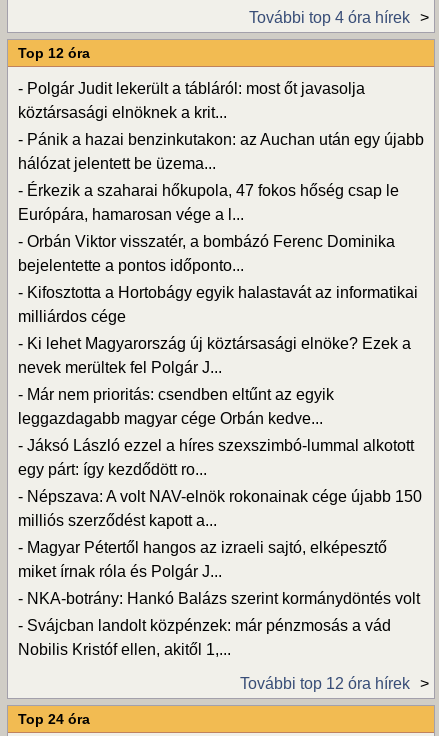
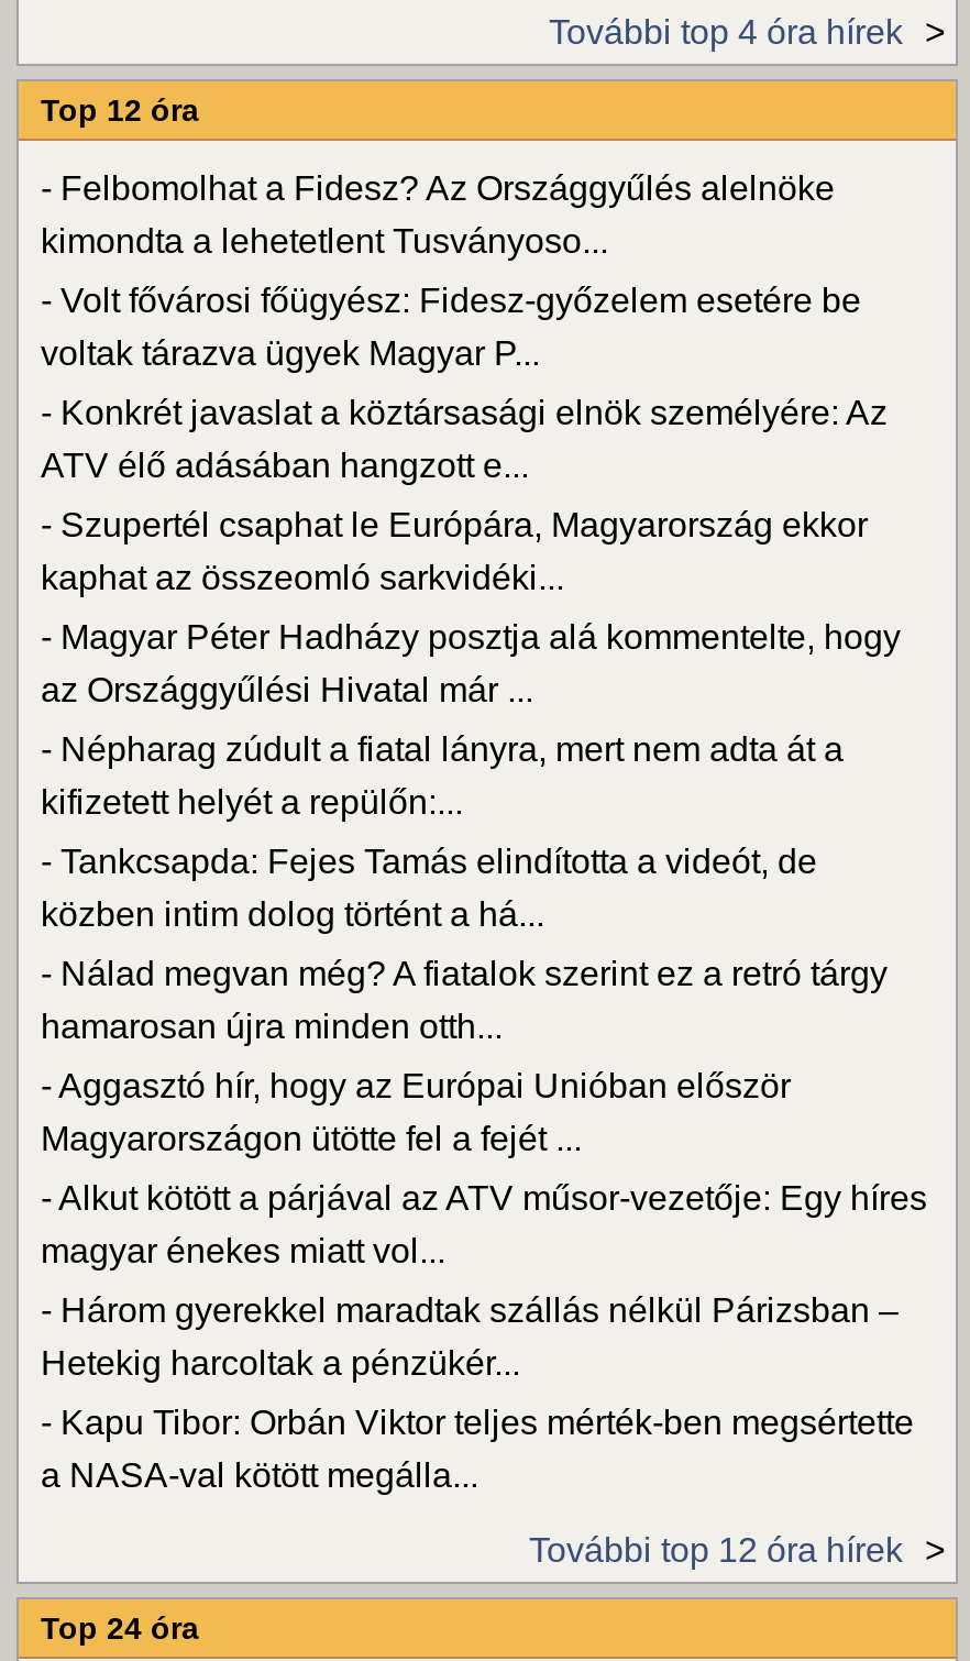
[18,80,365,121] - Polgár Judit lekerült a tábláról: most őt javasolja | köztársasági elnöknek a krit... -> [41,169,835,260] - Felbomolhat a Fidesz? Az Országgyűlés alelnöke | kimondta a lehetetlent Tusványoso...
[18,131,424,172] - Pánik a hazai benzinkutakon: az Auchan után egy újabb | hálózat jelentett be üzema... -> [41,282,861,372] - Volt fővárosi főügyész: Fidesz-győzelem esetére be | voltak tárazva ügyek Magyar P...
[18,182,399,223] - Érkezik a szaharai hőkupola, 47 fokos hőség csap le | Európára, hamarosan vége a l... -> [41,394,888,484] - Konkrét javaslat a köztársasági elnök személyére: Az | ATV élő adásában hangzott e...
[18,233,395,274] - Orbán Viktor visszatér, a bombázó Ferenc Dominika | bejelentette a pontos időponto... -> [41,506,868,596] - Szupertél csaphat le Európára, Magyarország ekkor | kaphat az összeomló sarkvidéki...
[18,284,418,325] - Kifosztotta a Hortobágy egyik halastavát az informatikai | milliárdos cége -> [41,618,901,708] - Magyar Péter Hadházy posztja alá kommentelte, hogy | az Országgyűlési Hivatal már ...
[18,335,411,376] - Ki lehet Magyarország új köztársasági elnöke? Ezek a | nevek merültek fel Polgár J... -> [41,730,844,821] - Népharag zúdult a fiatal lányra, mert nem adta át a | kifizetett helyét a repülőn:...
[18,386,334,427] - Már nem prioritás: csendben eltűnt az egyik | leggazdagabb magyar cége Orbán kedve... -> [41,843,817,933] - Tankcsapda: Fejes Tamás elindította a videót, de | közben intim dolog történt a há...
[18,437,414,478] - Jáksó László ezzel a híres szexszimbó-lummal alkotott | egy párt: így kezdődött ro... -> [41,955,888,1045] - Nálad megvan még? A fiatalok szerint ez a retró tárgy | hamarosan újra minden otth...
[18,488,422,529] - Népszava: A volt NAV-elnök rokonainak cége újabb 150 | milliós szerződést kapott a... -> [41,1067,791,1157] - Aggasztó hír, hogy az Európai Unióban először | Magyarországon ütötte fel a fejét ...
[18,539,387,580] - Magyar Pétertől hangos az izraeli sajtó, elképesztő | miket írnak róla és Polgár J... -> [41,1179,927,1269] - Alkut kötött a párjával az ATV műsor-vezetője: Egy híres | magyar énekes miatt vol...
[18,590,420,607] - NKA-botrány: Hankó Balázs szerint kormánydöntés volt -> [41,1291,899,1382] - Három gyerekkel maradtak szállás nélkül Párizsban – | Hetekig harcoltak a pénzükér...
[18,617,391,658] - Svájcban landolt közpénzek: már pénzmosás a vád | Nobilis Kristóf ellen, akitől 1,... -> [41,1404,914,1494] - Kapu Tibor: Orbán Viktor teljes mérték-ben megsértette | a NASA-val kötött megálla...

